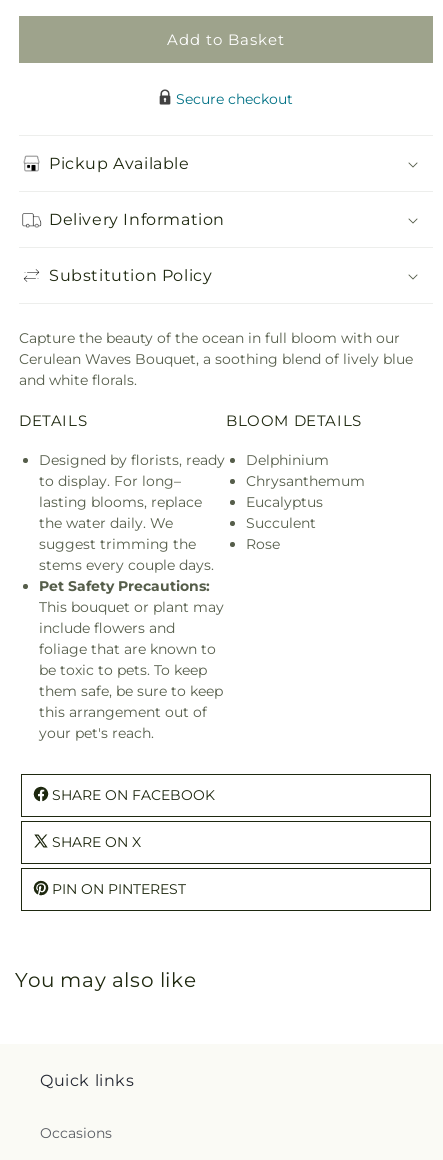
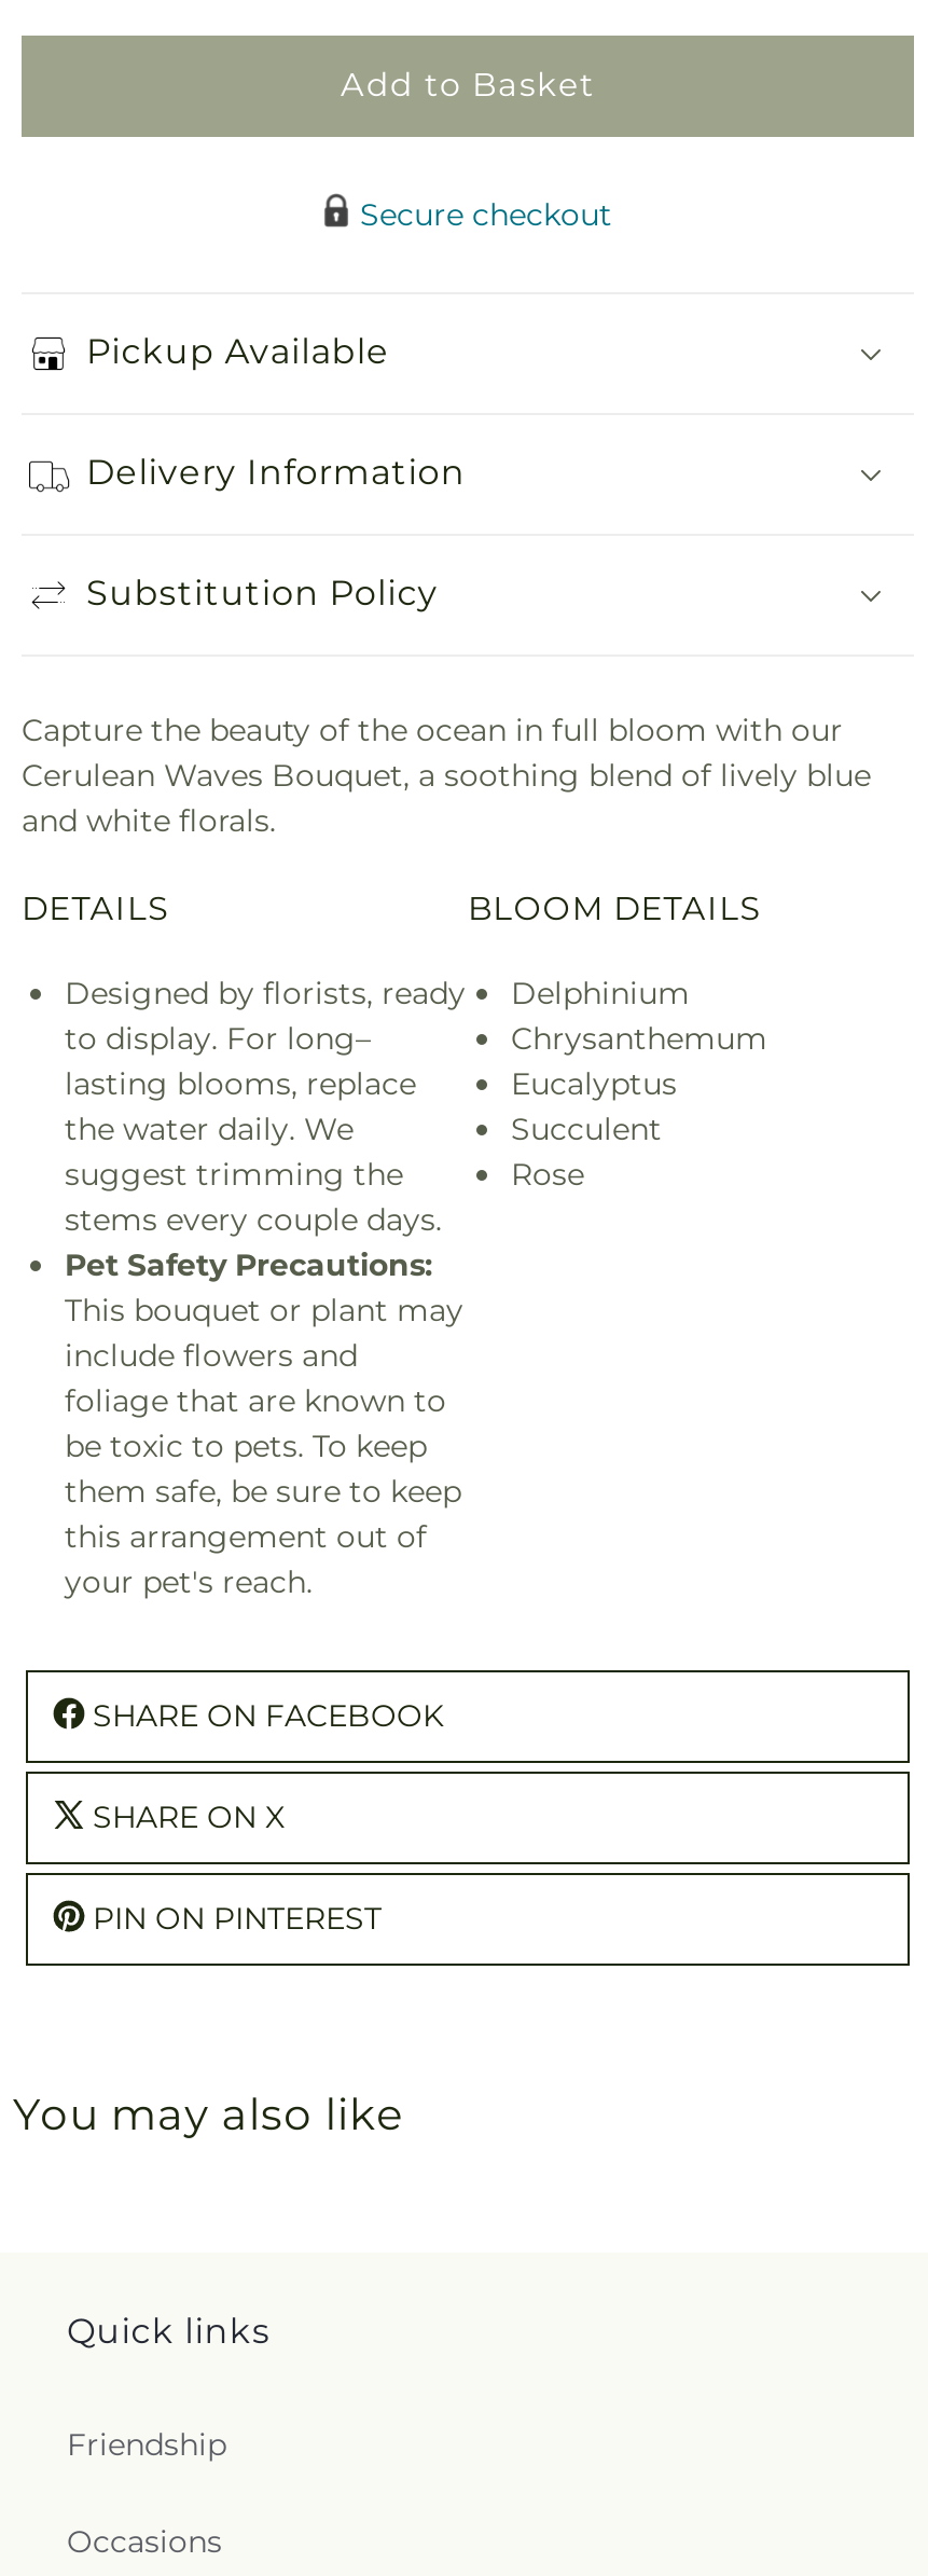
none -> [67,2425,226,2464] Friendship

